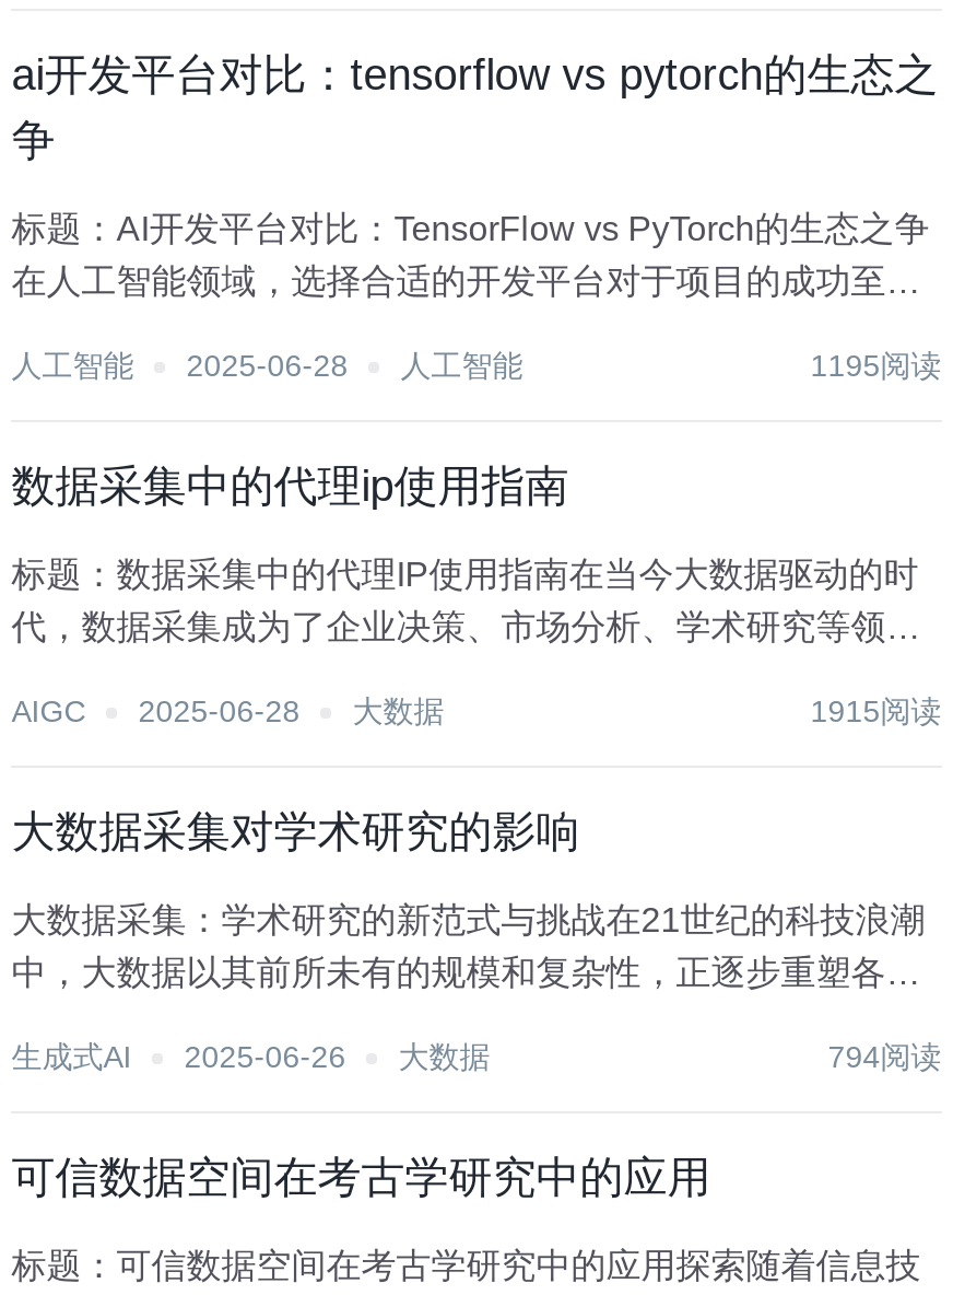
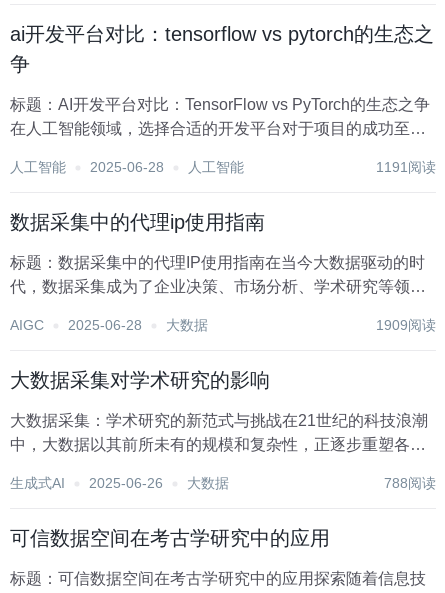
[810,348,942,383] 1195阅读 -> [376,159,436,175] 1191阅读
[810,693,942,728] 1915阅读 -> [376,317,436,333] 1909阅读
[828,1039,942,1074] 794阅读 -> [384,475,436,491] 788阅读

